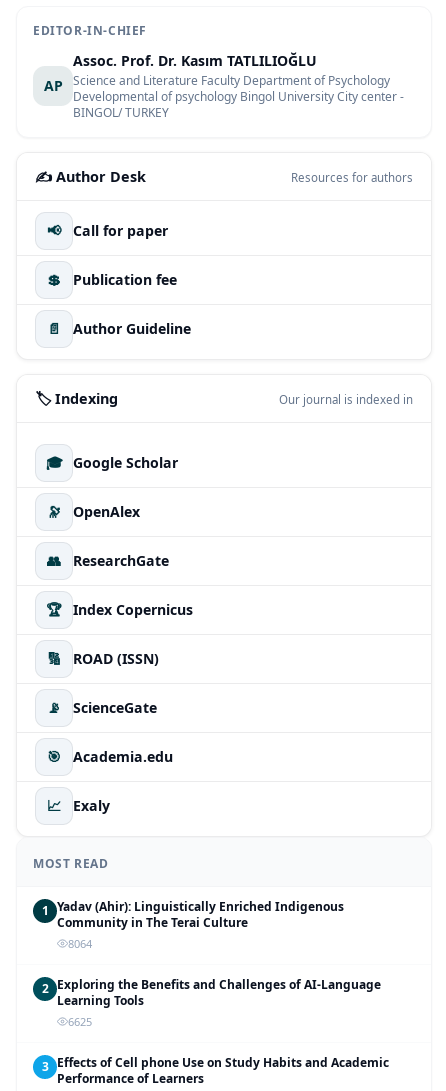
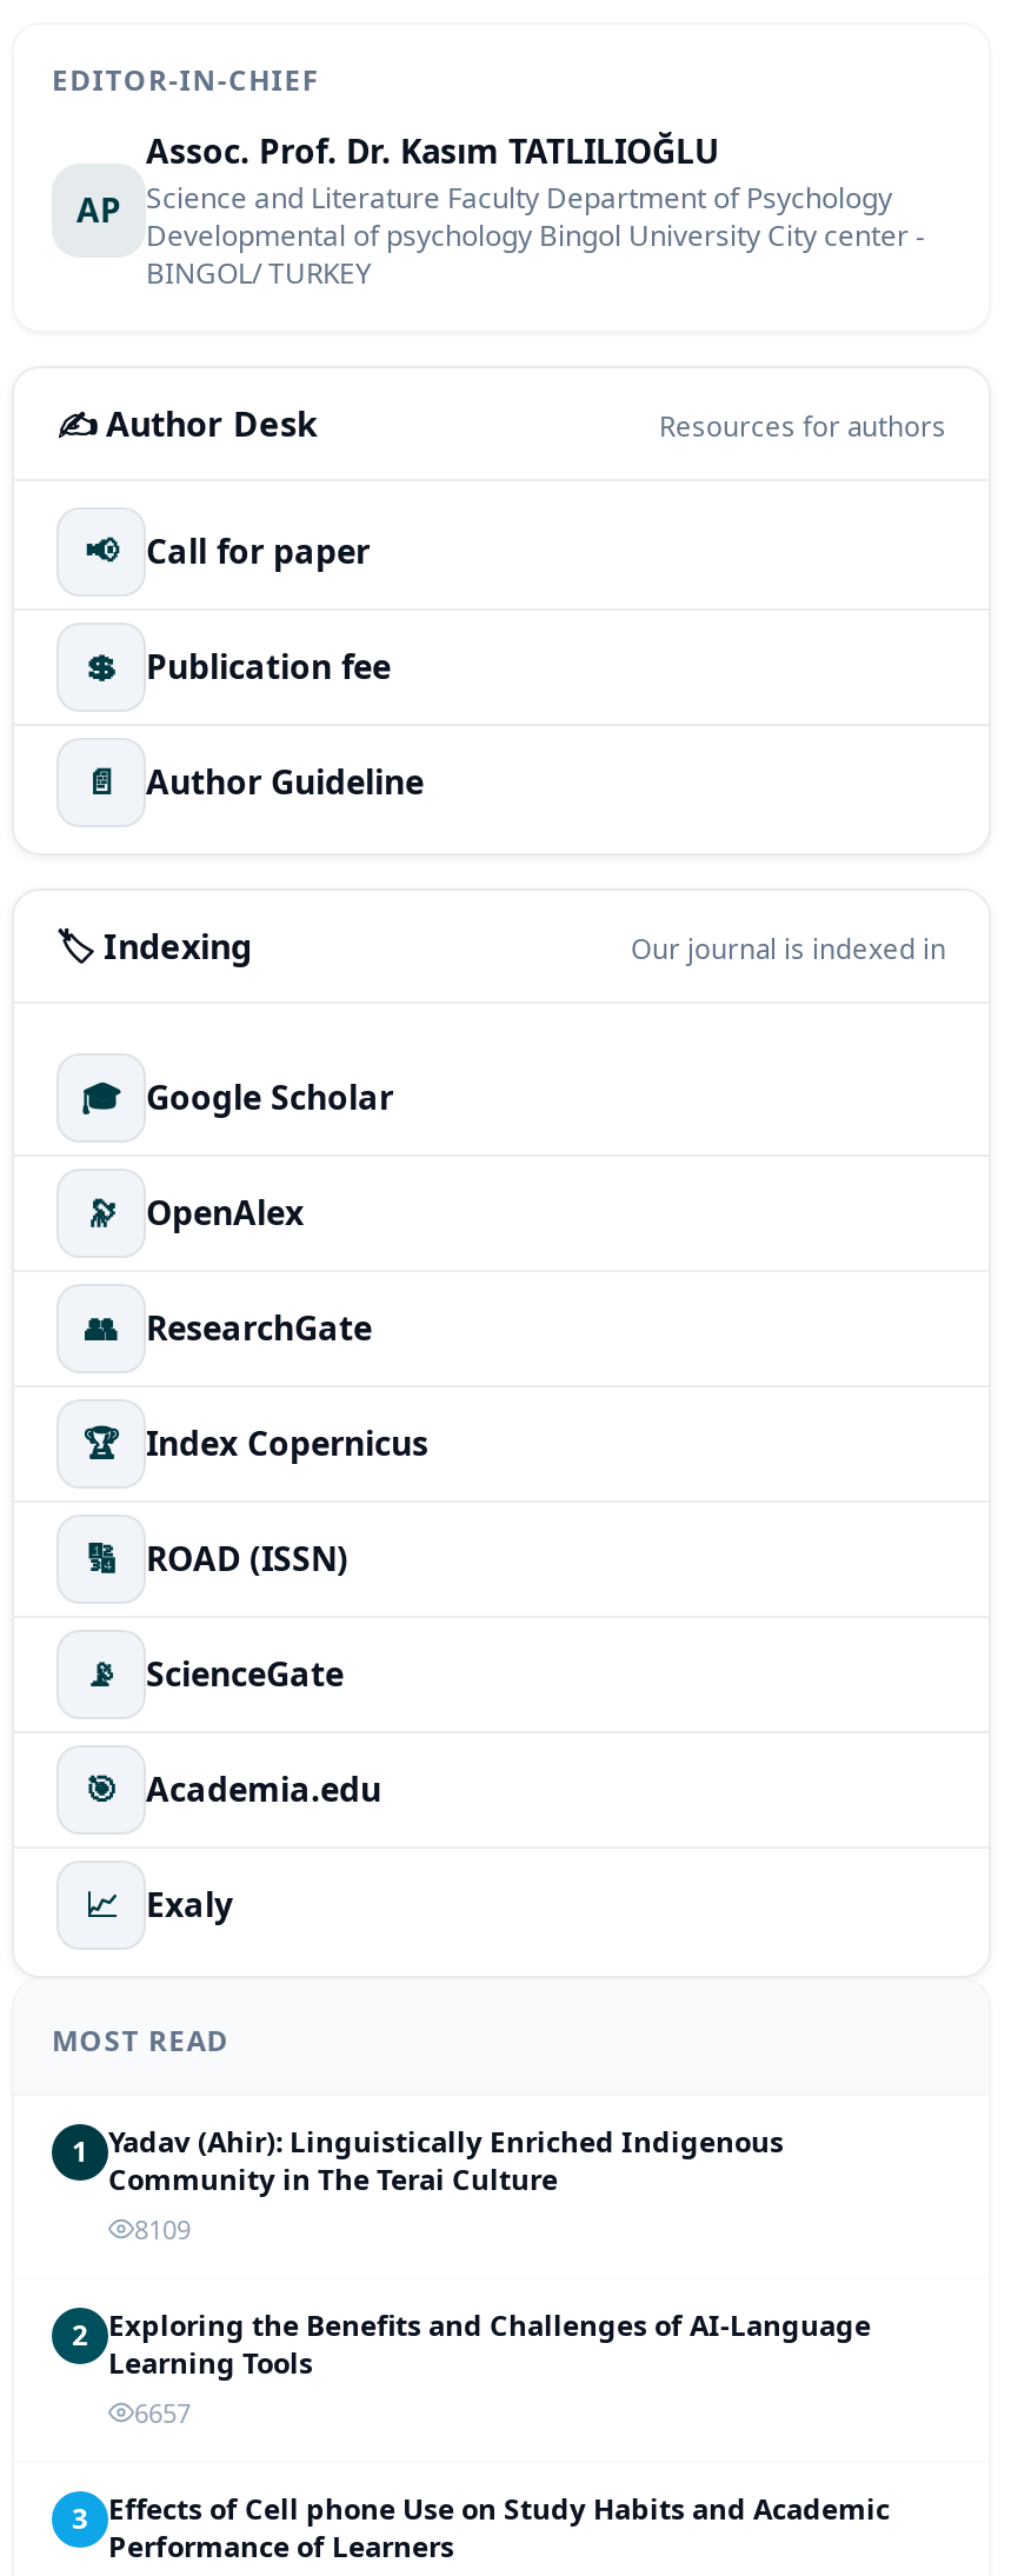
[68,936,92,951] 8064 -> [134,2212,191,2247] 8109
[68,1014,92,1029] 6625 -> [134,2395,191,2431] 6657

